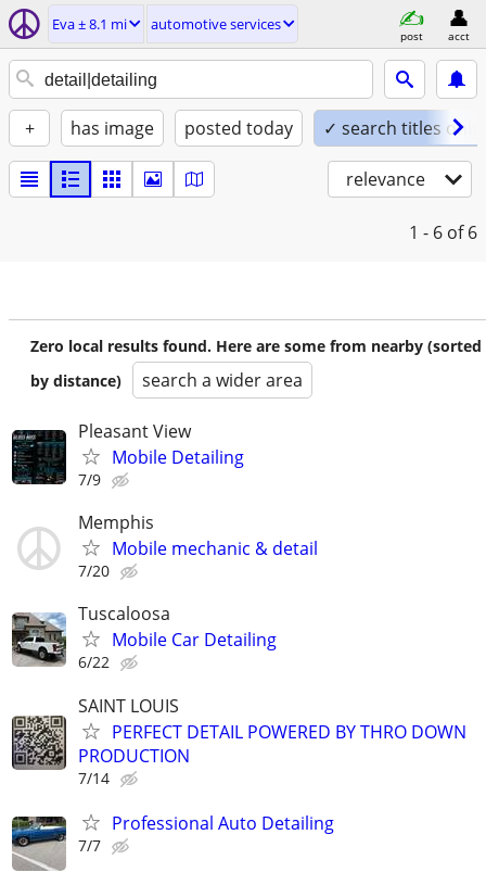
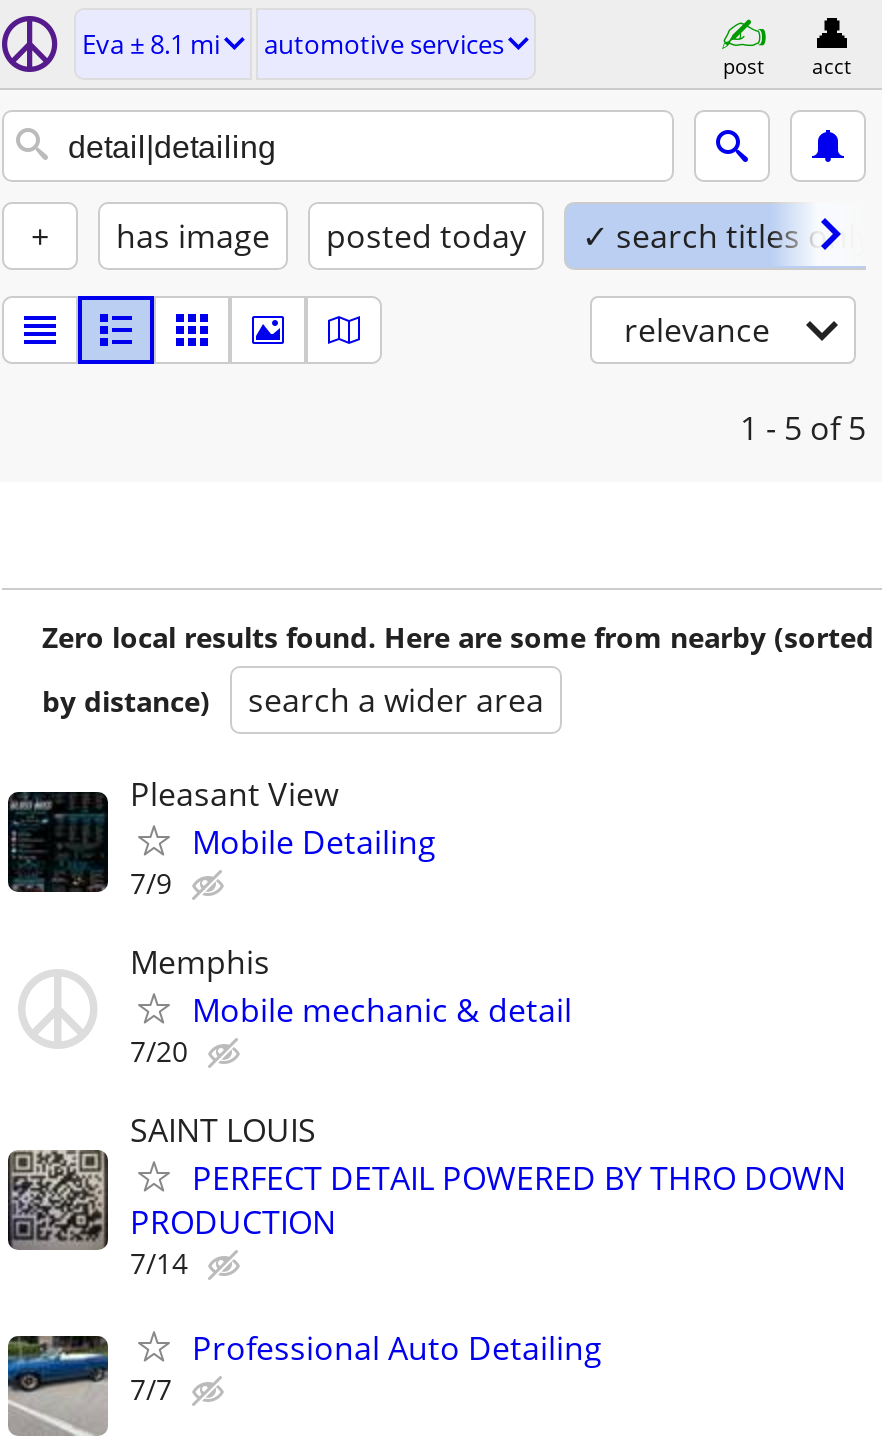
[409,220,477,244] 1 - 6 of 6 -> [740,406,866,450] 1 - 5 of 5
[11,602,277,673] [image] | Tuscaloosa | Mobile Car Detailing | 6/22 -> none

